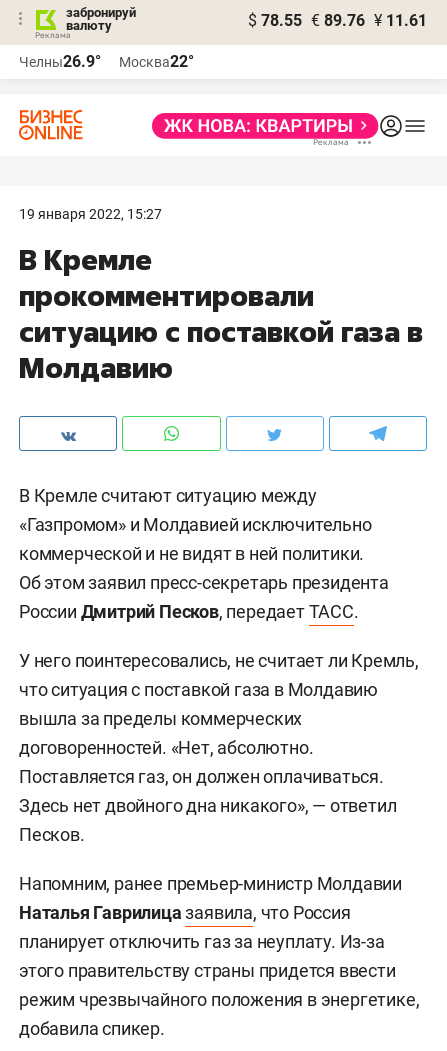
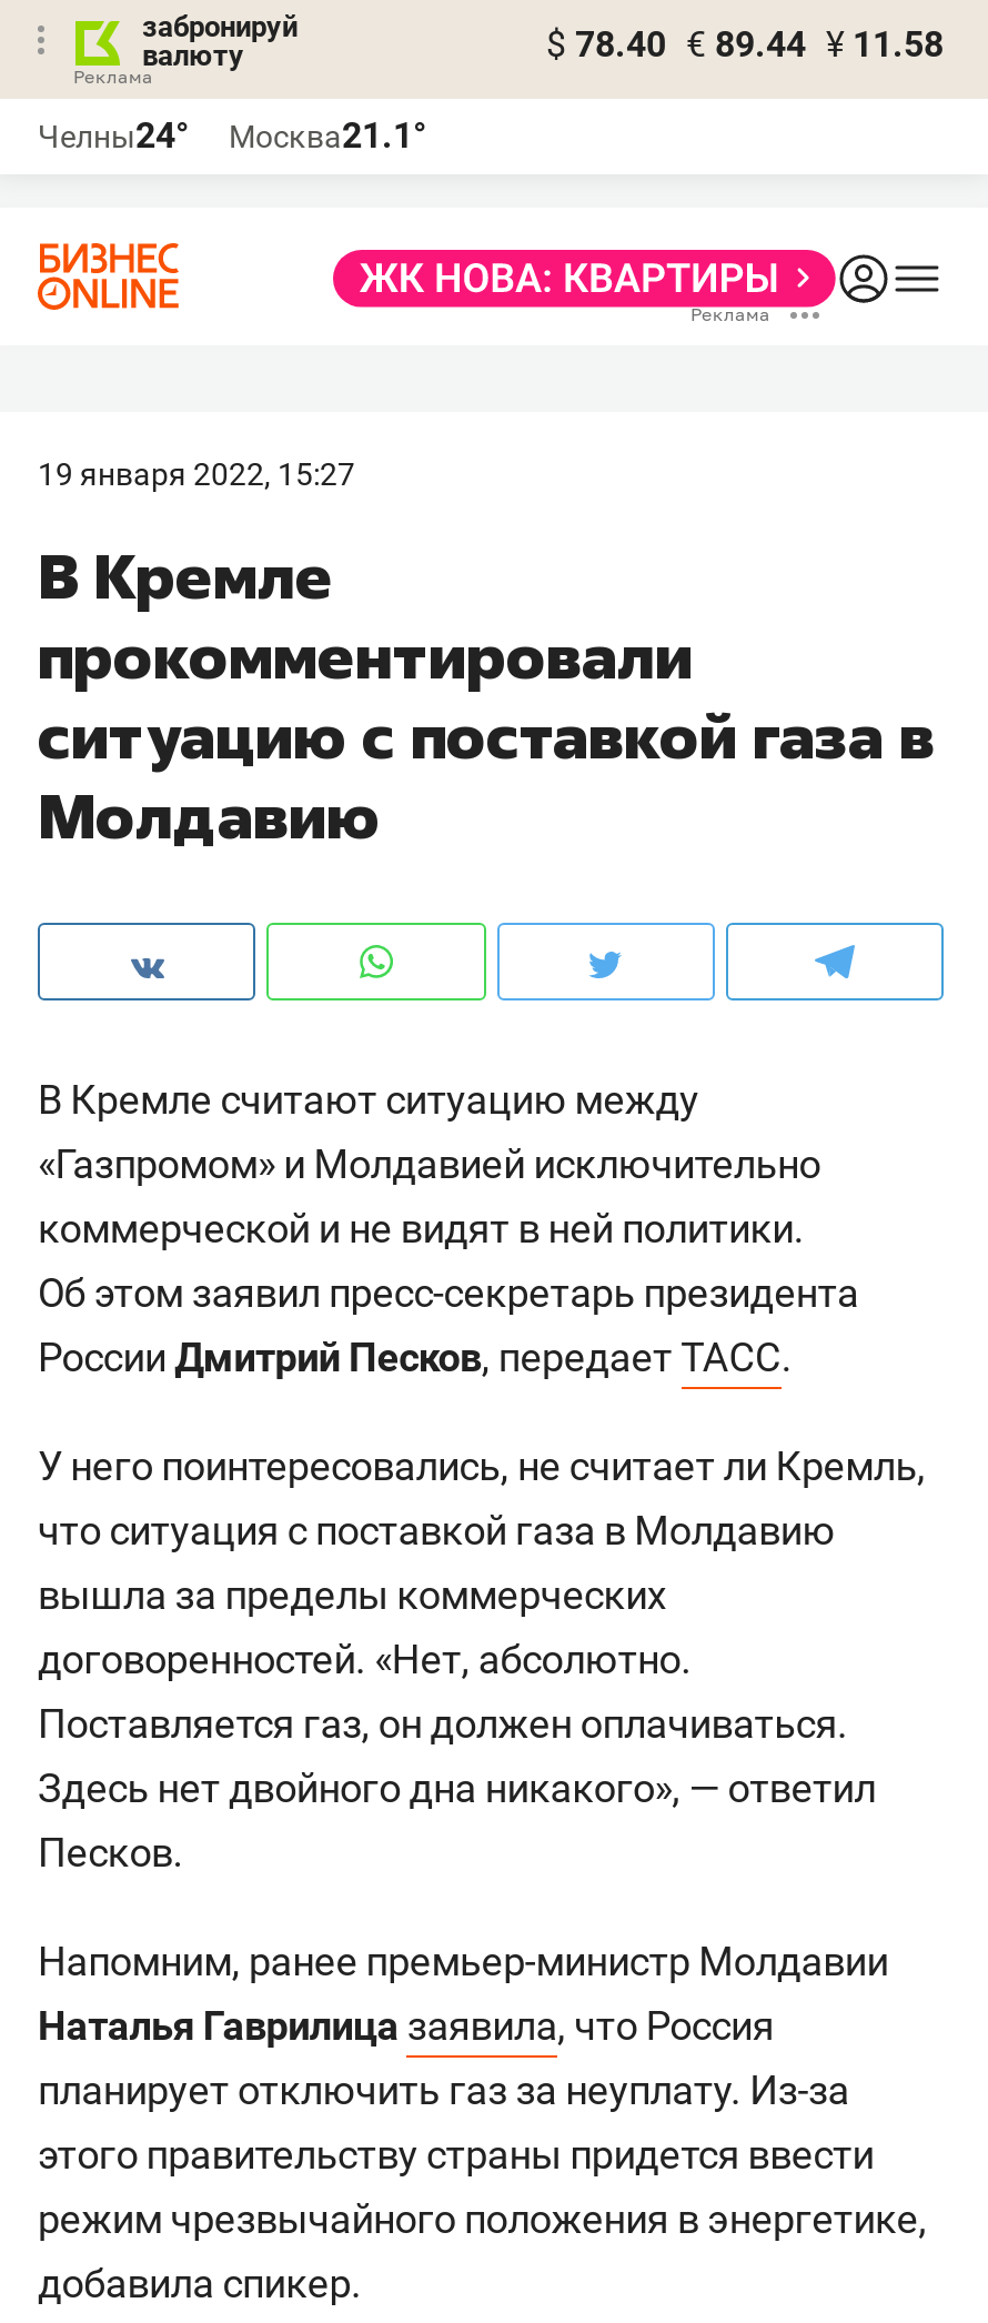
[248,11,427,30] $ 78.55 € 89.76 ¥ 11.61 -> [546,23,944,66] $ 78.40 € 89.44 ¥ 11.58
[19,52,101,71] Челны26.9° -> [38,114,189,157] Челны24°
[119,52,194,71] Москва22° -> [229,114,426,157] Москва21.1°

